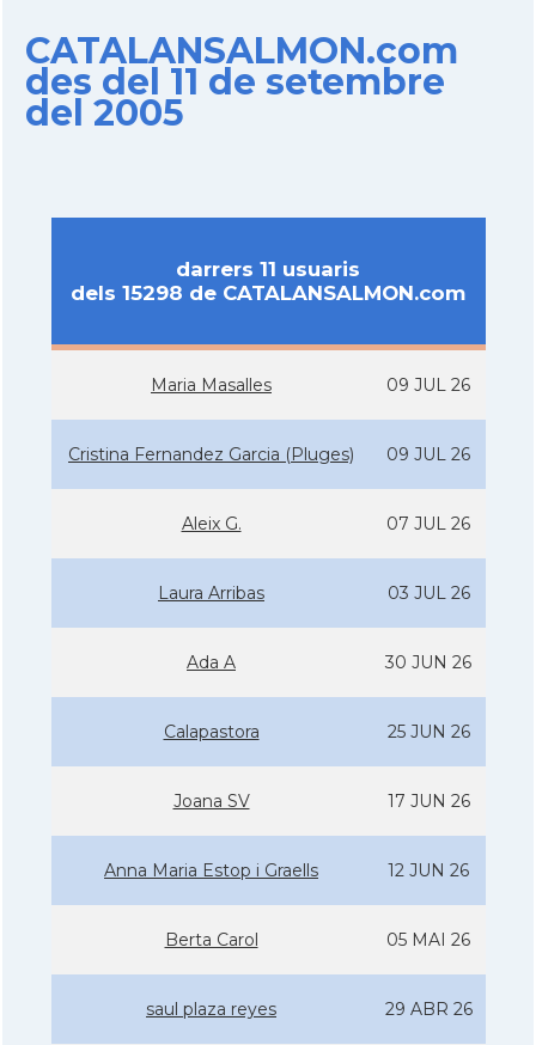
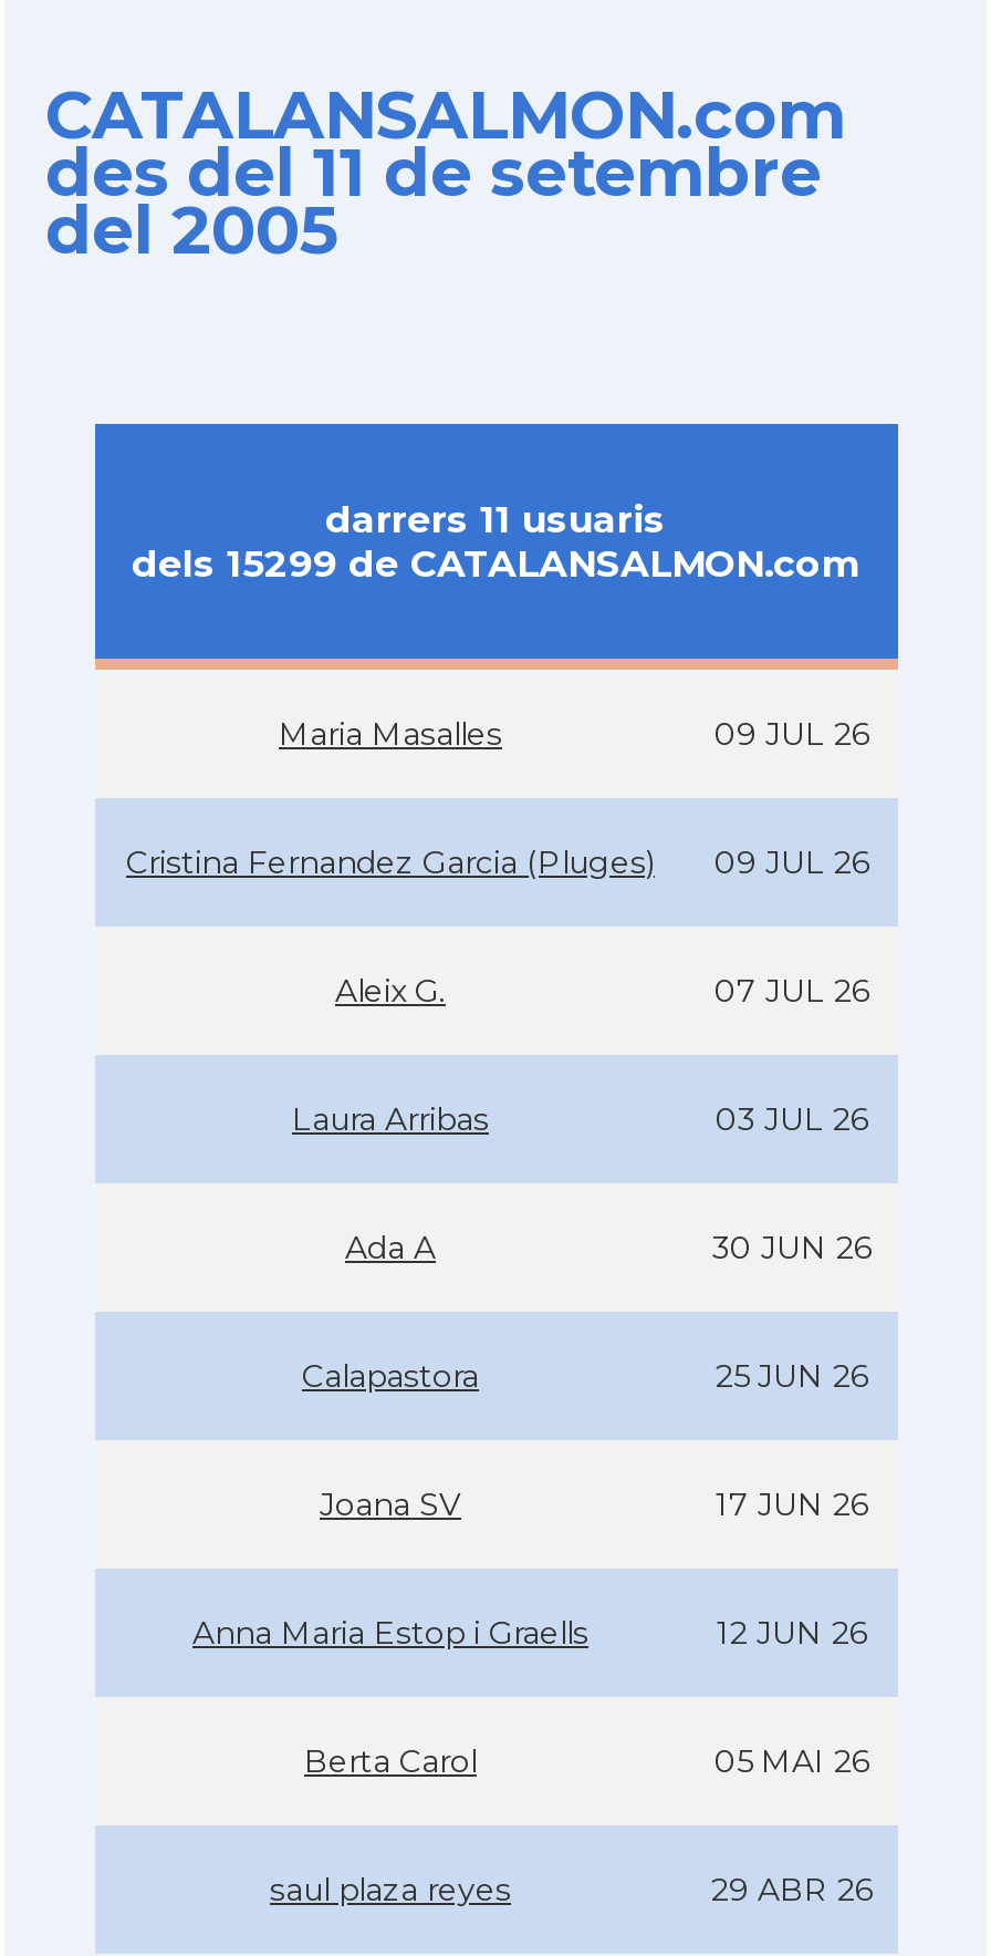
[71,281,465,305] dels 15298 de CATALANSALMON.com -> [132,541,859,586] dels 15299 de CATALANSALMON.com

